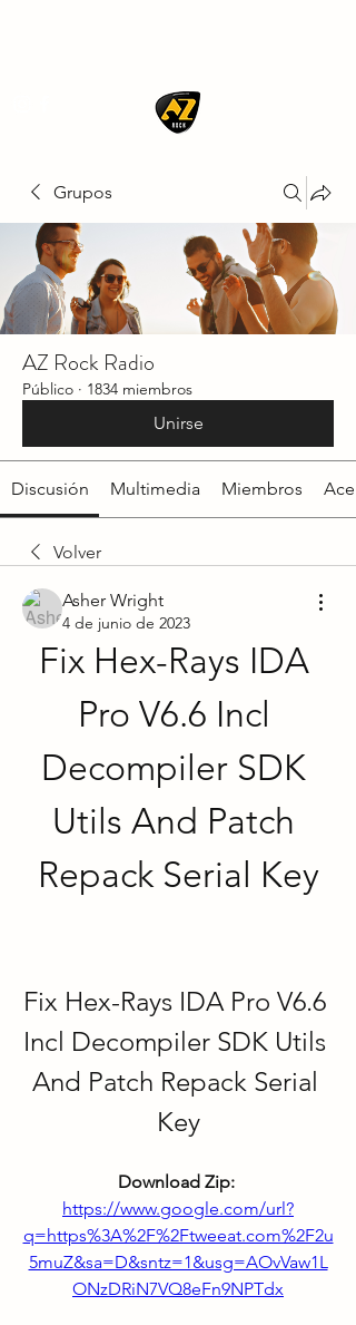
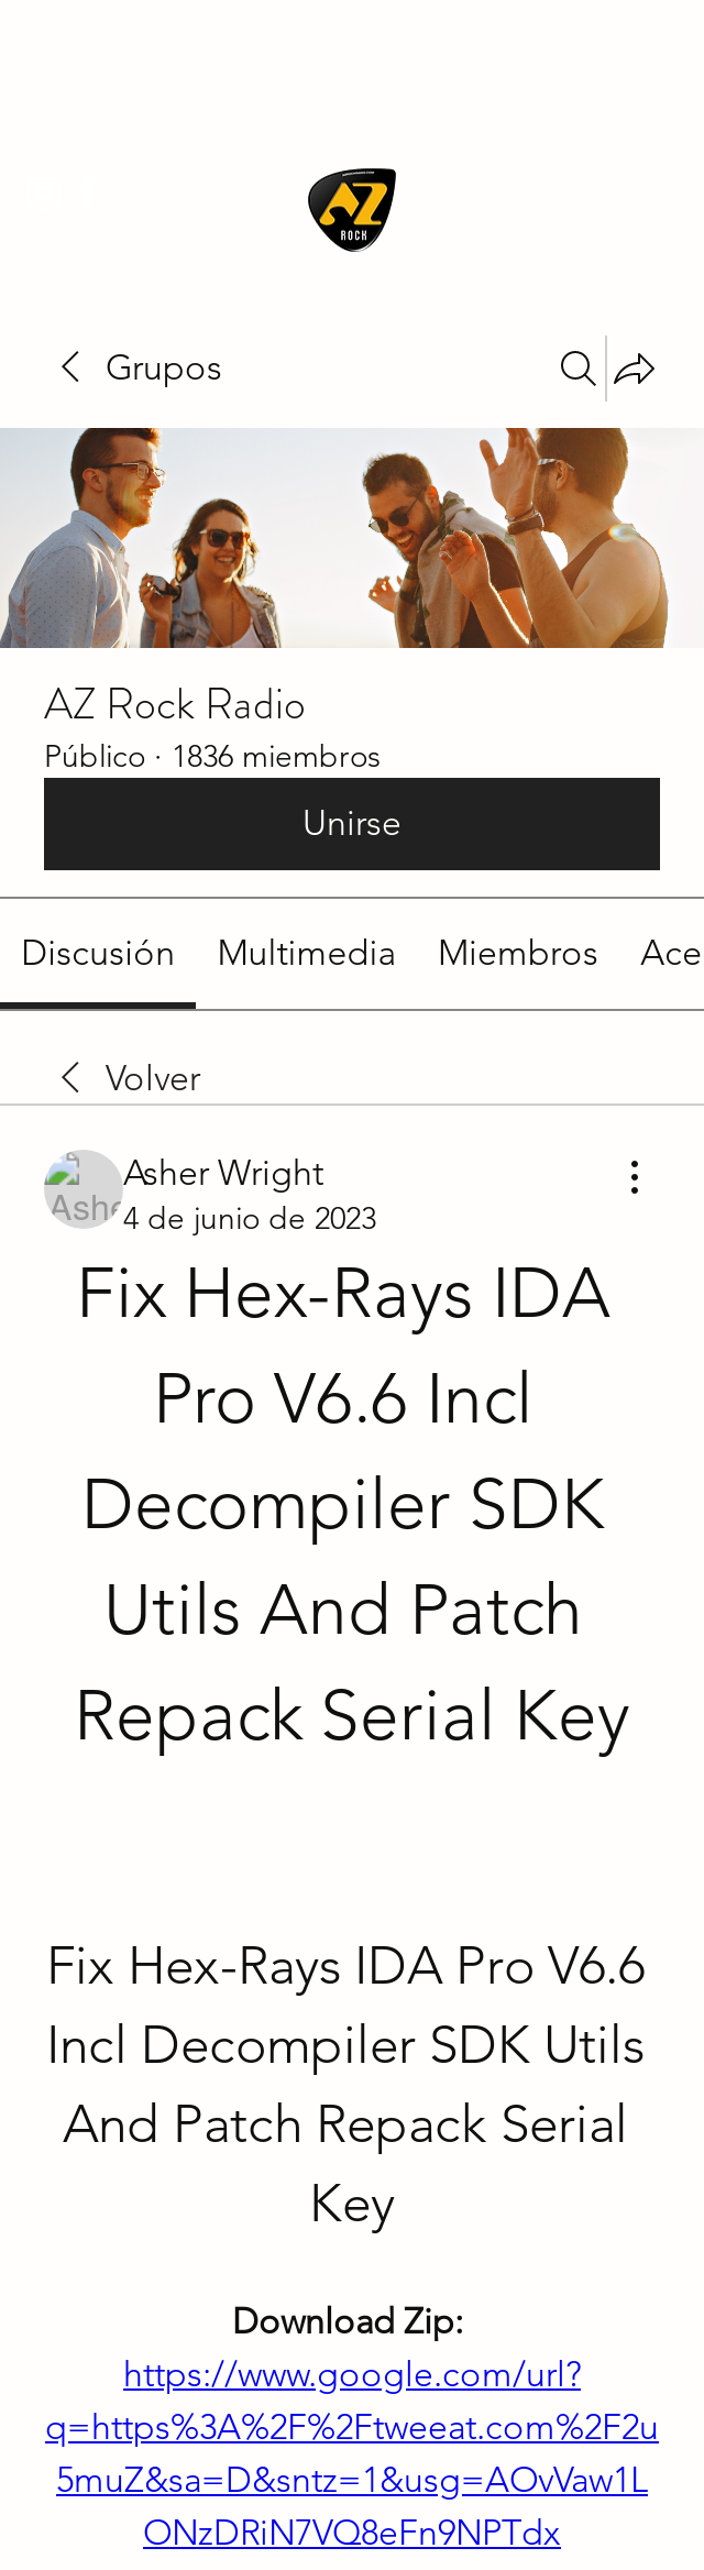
[22,379,192,399] Público · 1834 miembros -> [44,736,381,776] Público · 1836 miembros

